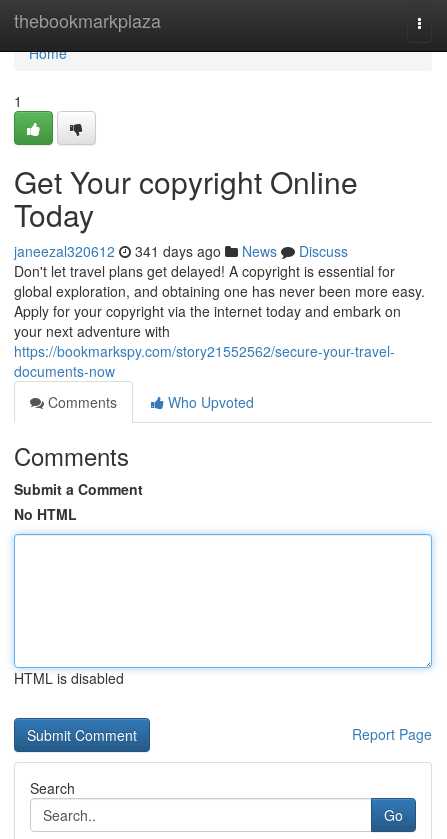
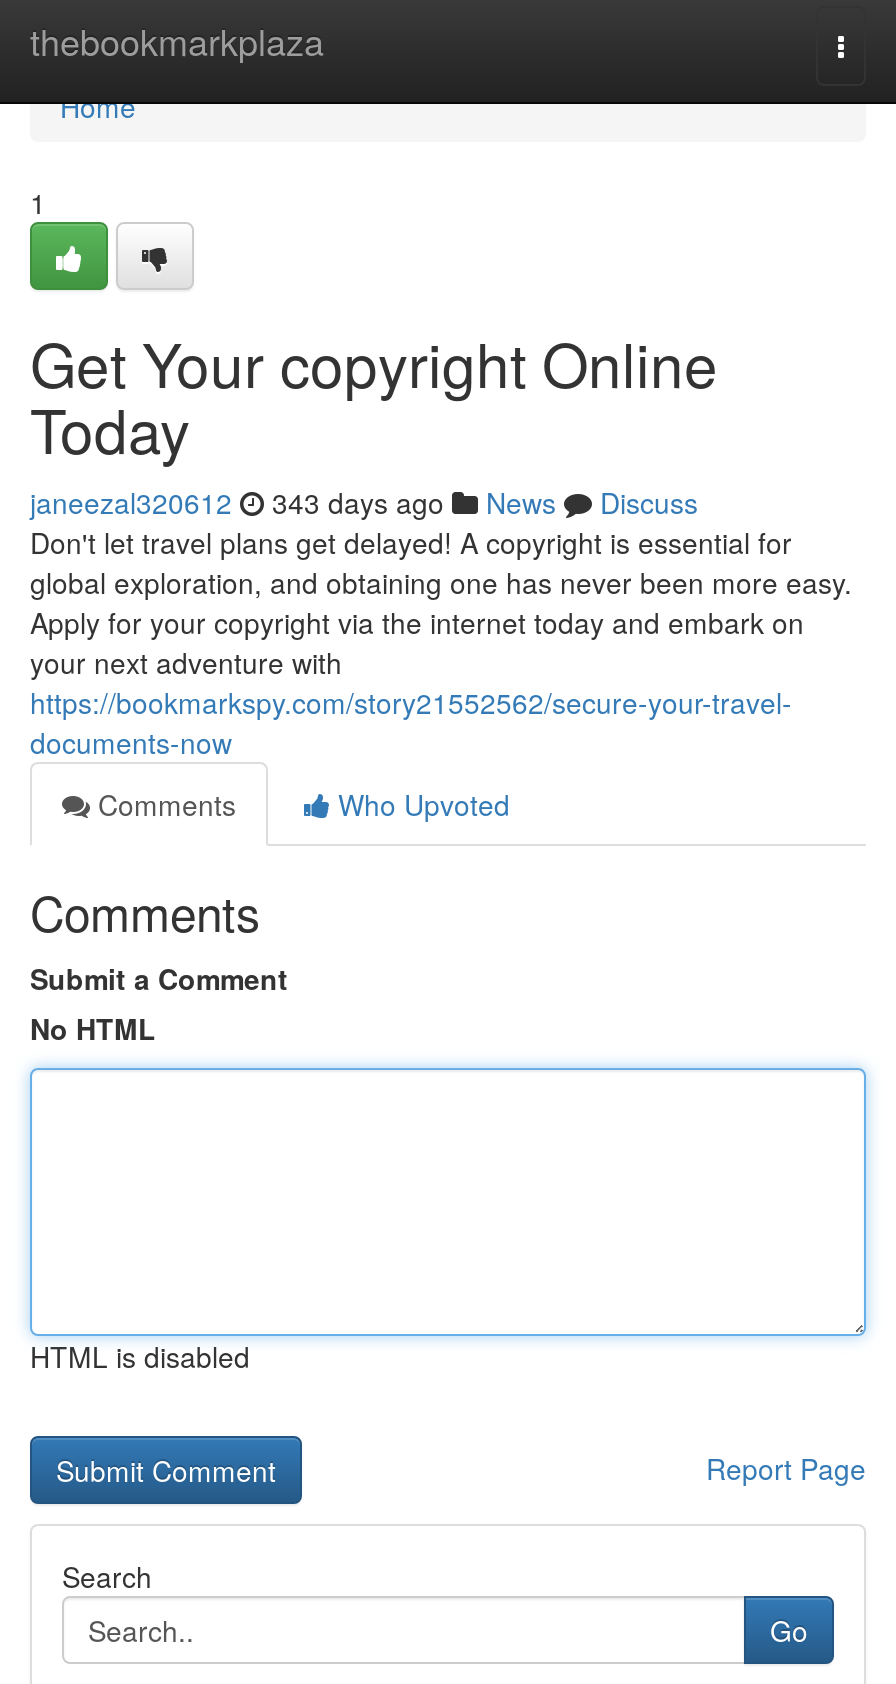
[14,241,348,261] janeezal320612 341 days ago News Discuss -> [30,482,698,522] janeezal320612 343 days ago News Discuss

